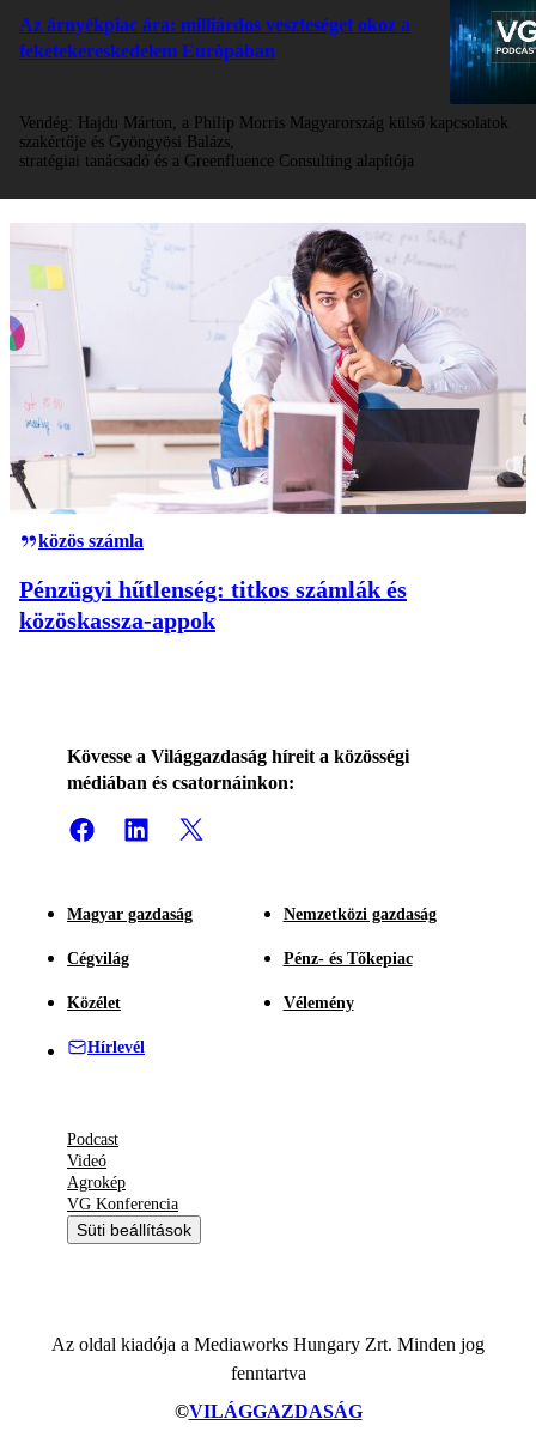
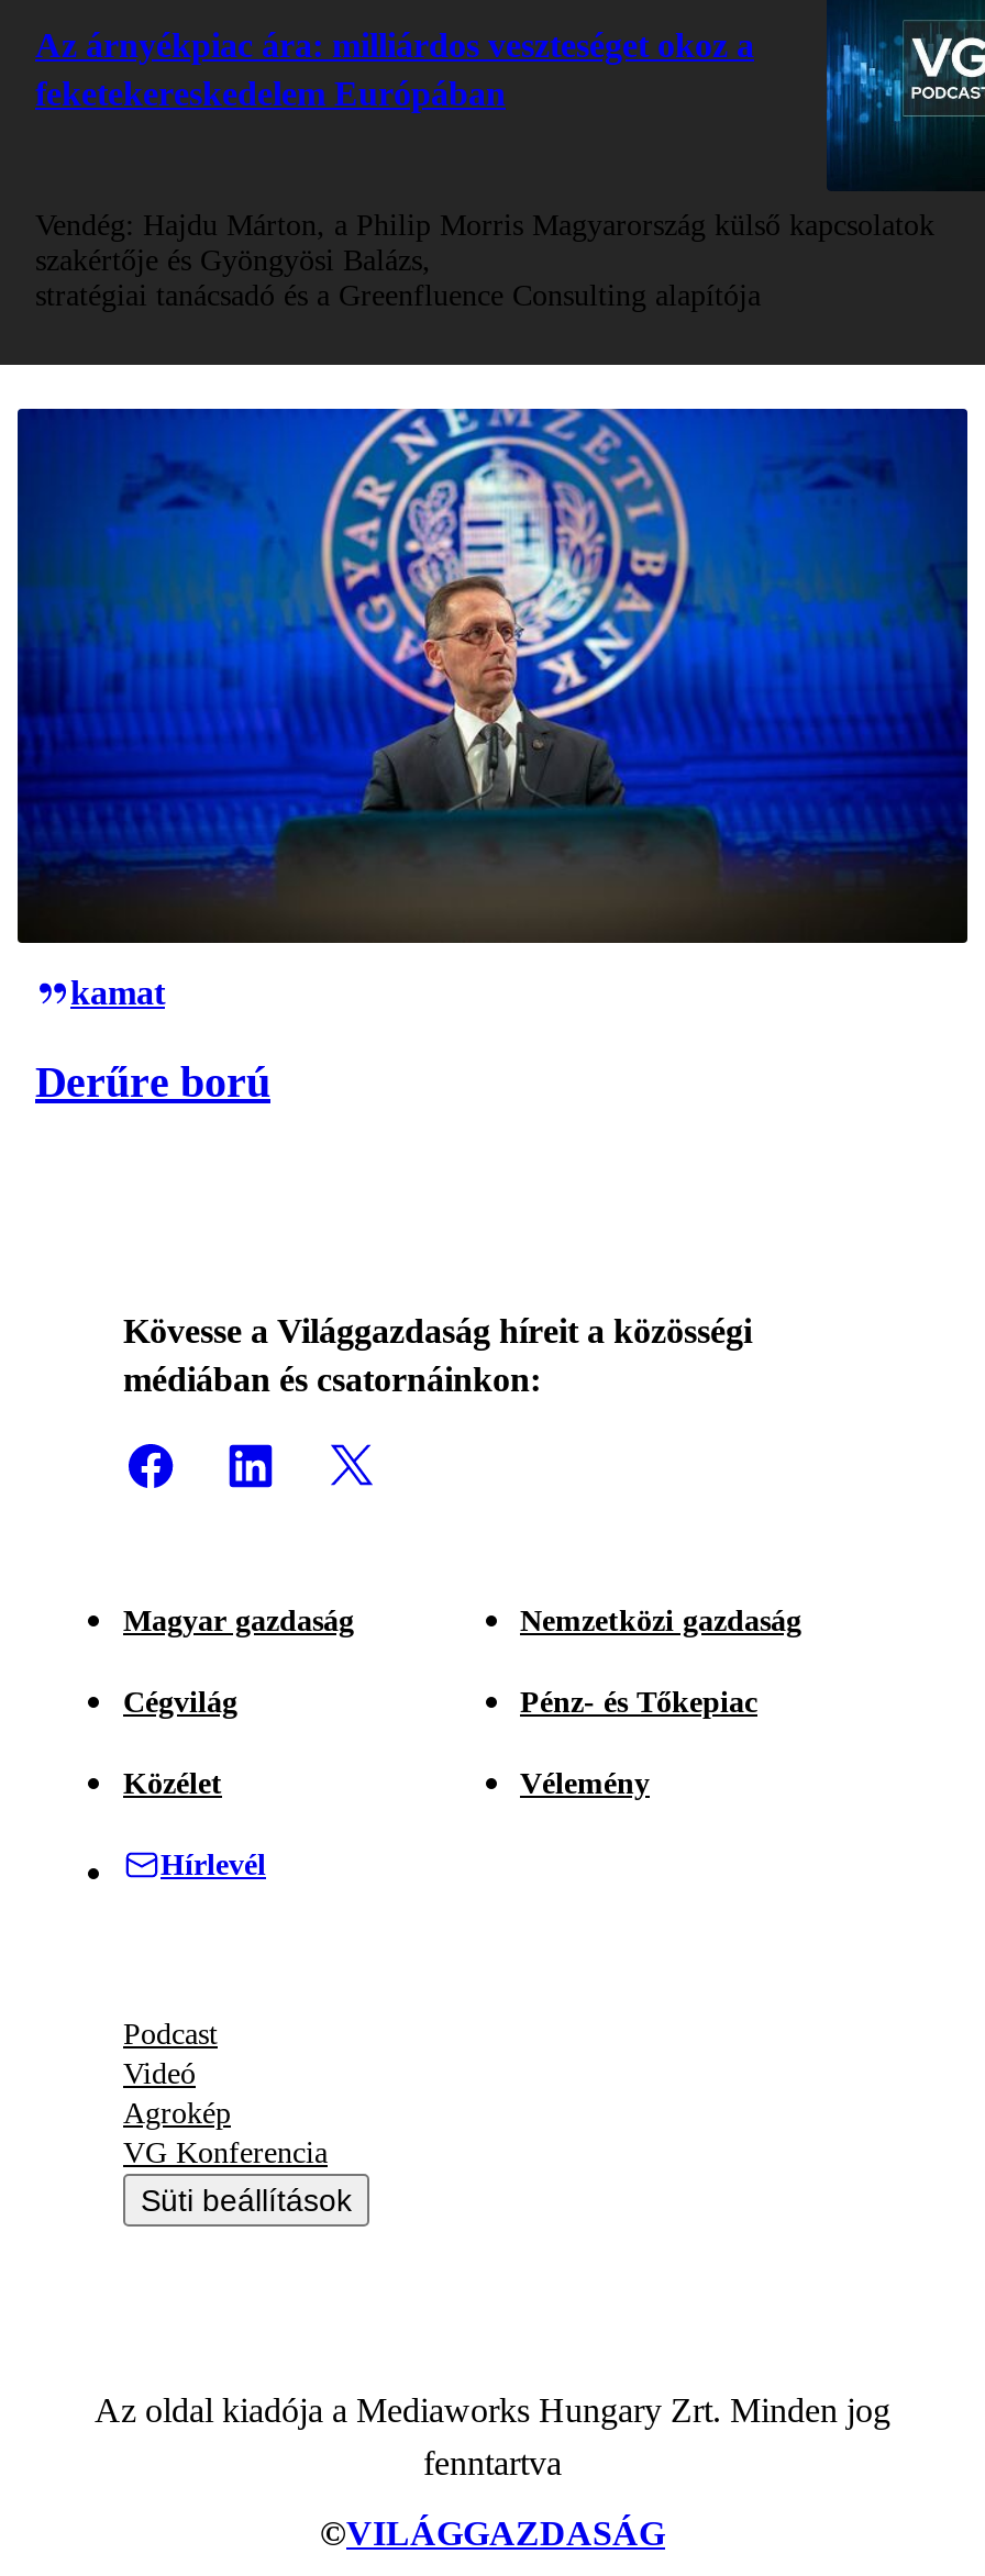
[8,223,528,550] [image] | közös számla -> [15,407,970,1010] [image] | kamat
[19,576,407,634] Pénzügyi hűtlenség: titkos számlák és | közöskassza-appok -> [35,1058,270,1106] Derűre ború

